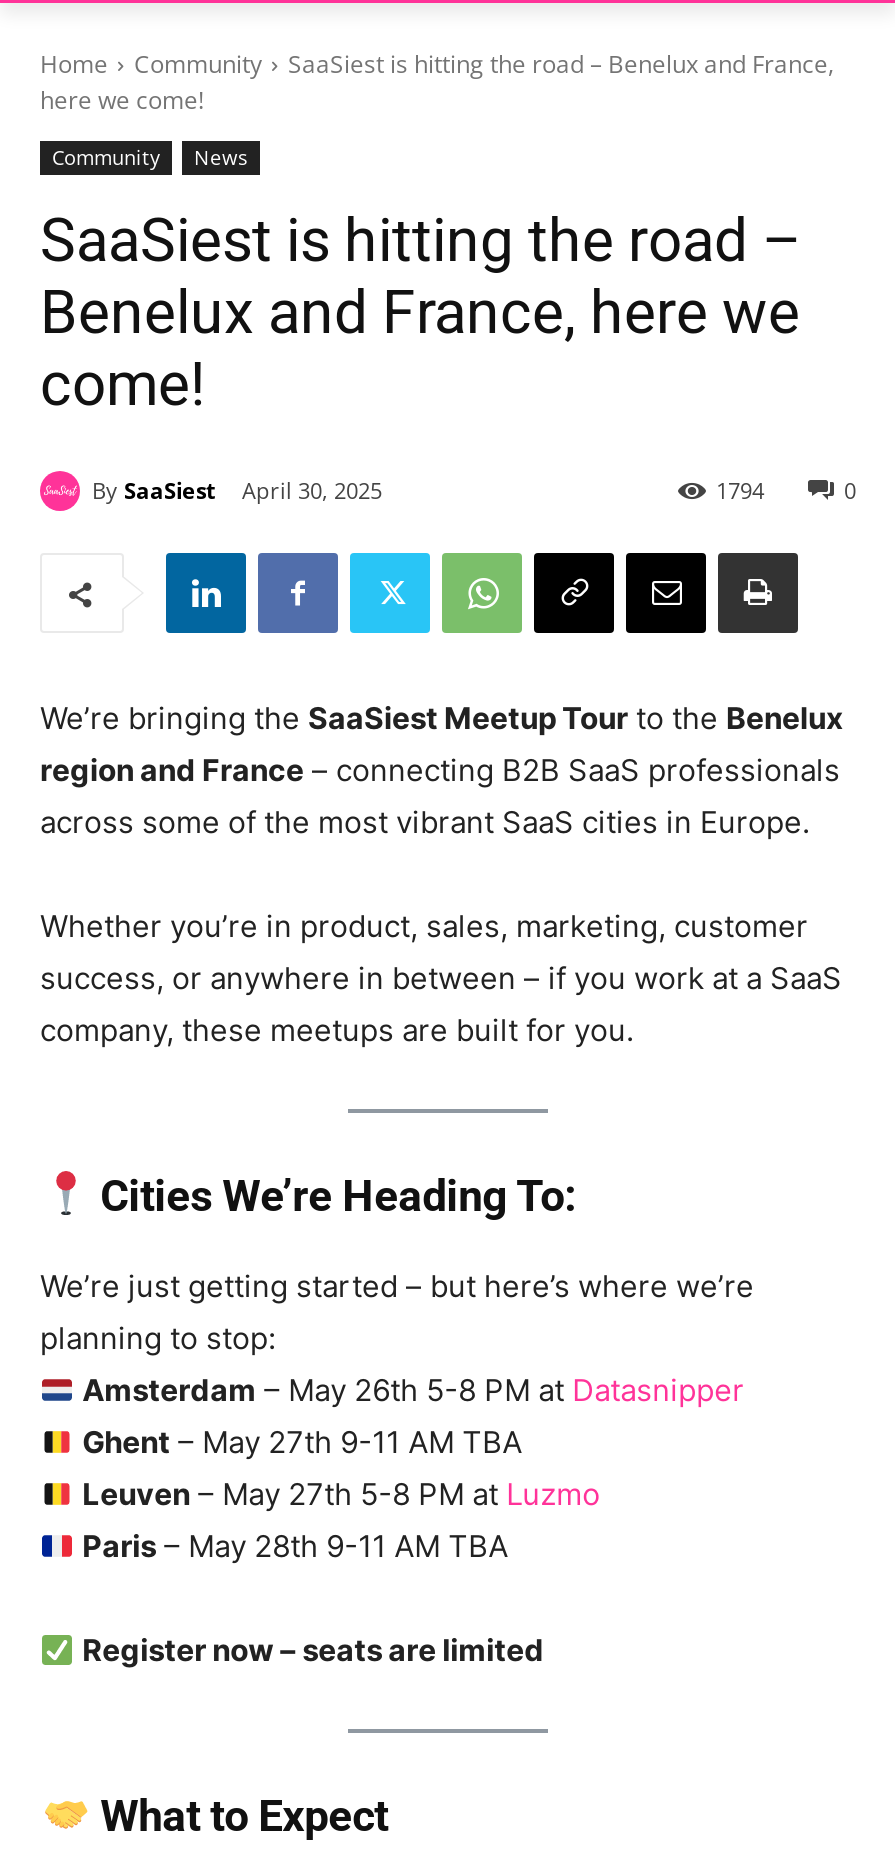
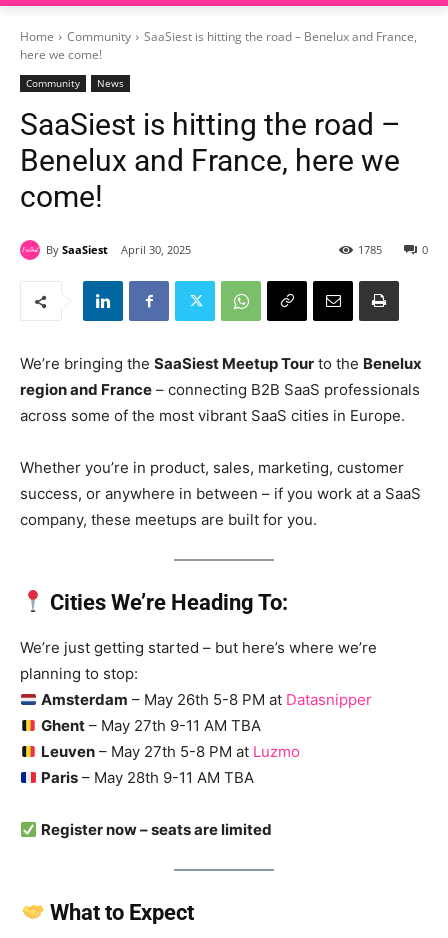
[716,475,764,505] 1794 -> [358,242,382,257] 1785

